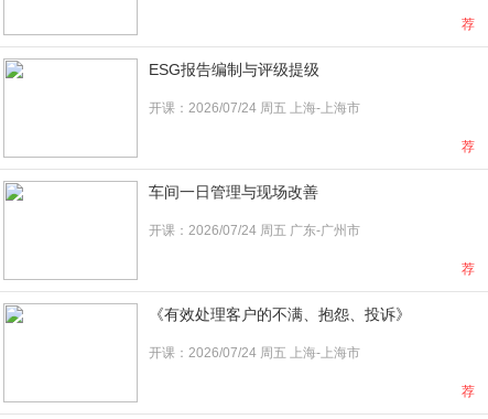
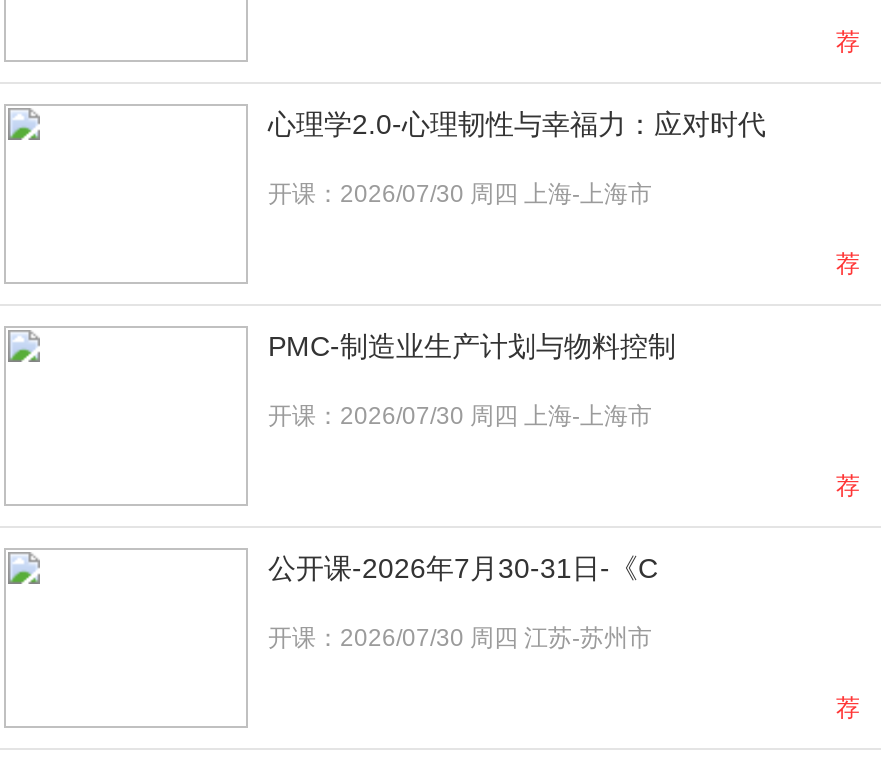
[149,61,319,78] ESG报告编制与评级提级 -> [268,108,766,140] 心理学2.0-心理韧性与幸福力：应对时代
[149,100,360,116] 开课：2026/07/24 周五 上海-上海市 -> [268,180,652,208] 开课：2026/07/30 周四 上海-上海市
[149,183,318,201] 车间一日管理与现场改善 -> [268,330,676,362] PMC-制造业生产计划与物料控制
[149,223,360,238] 开课：2026/07/24 周五 广东-广州市 -> [268,402,652,430] 开课：2026/07/30 周四 上海-上海市
[149,305,411,323] 《有效处理客户的不满、抱怨、投诉》 -> [268,552,658,584] 公开课-2026年7月30-31日-《C
[149,345,360,361] 开课：2026/07/24 周五 上海-上海市 -> [268,624,652,652] 开课：2026/07/30 周四 江苏-苏州市

